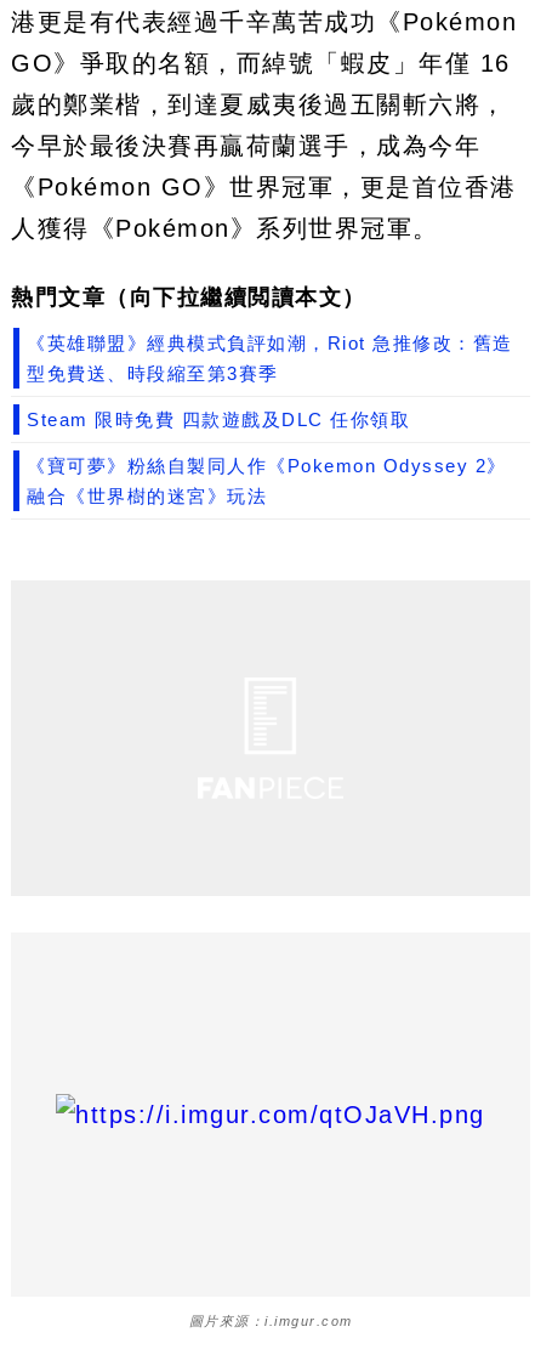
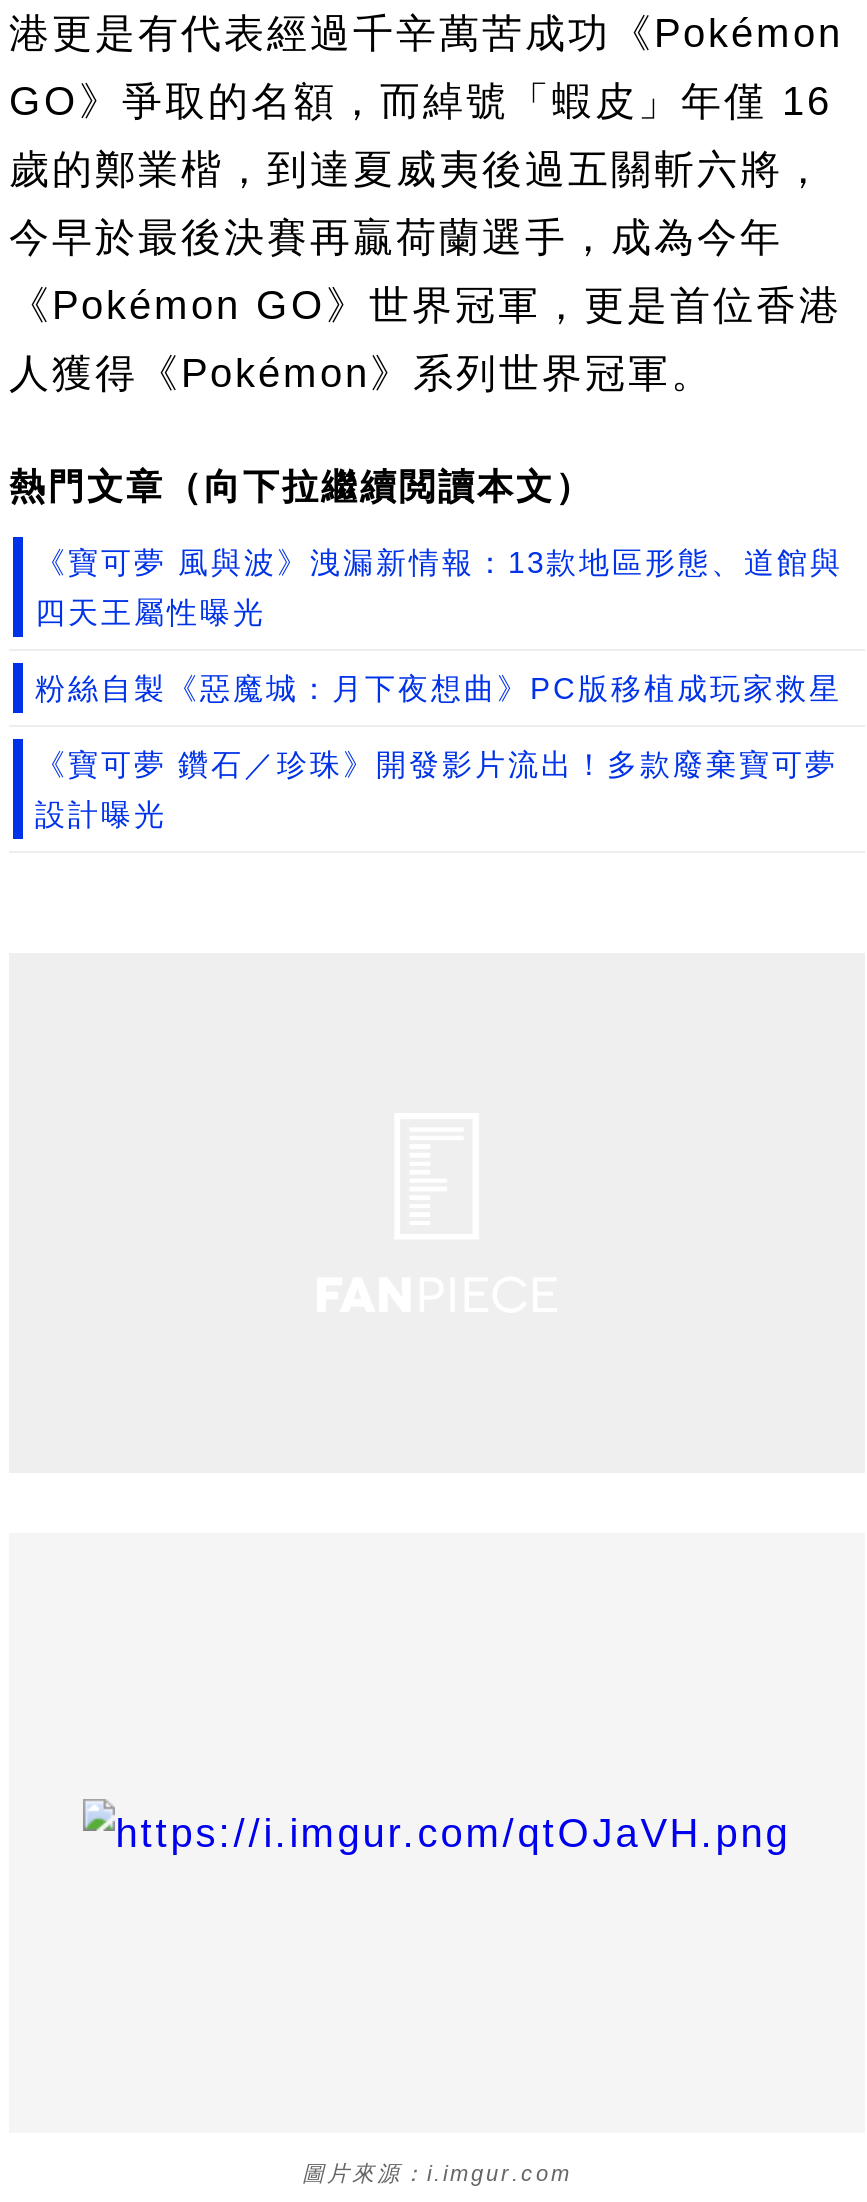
[27,333,513,353] 《英雄聯盟》經典模式負評如潮，Riot 急推修改：舊造 -> [35,545,843,579] 《寶可夢 風與波》洩漏新情報：13款地區形態、道館與
[27,363,278,384] 型免費送、時段縮至第3賽季 -> [35,595,266,629] 四天王屬性曝光
[27,409,410,430] Steam 限時免費 四款遊戲及DLC 任你領取 -> [35,671,842,705] 粉絲自製《惡魔城：月下夜想曲》PC版移植成玩家救星
[27,455,506,476] 《寶可夢》粉絲自製同人作《Pokemon Odyssey 2》 -> [35,747,838,781] 《寶可夢 鑽石／珍珠》開發影片流出！多款廢棄寶可夢
[27,486,267,506] 融合《世界樹的迷宮》玩法 -> [35,797,167,831] 設計曝光

